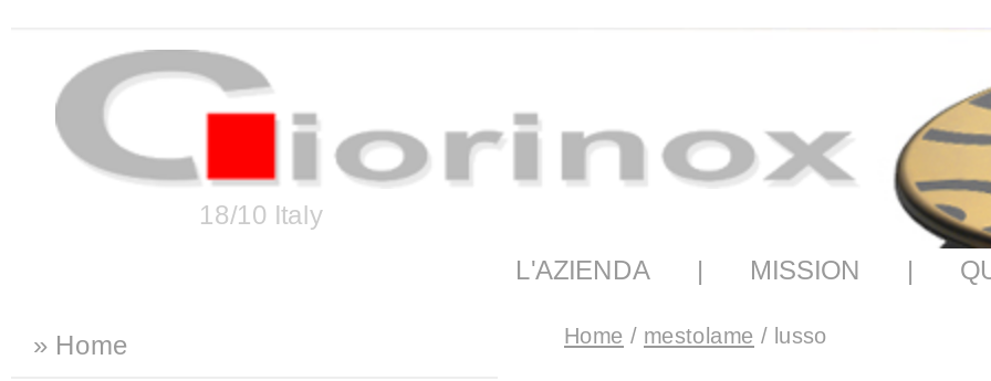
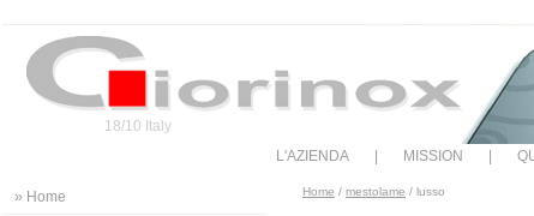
[865,76,984,248] [image] -> [463,49,530,145] [image]

